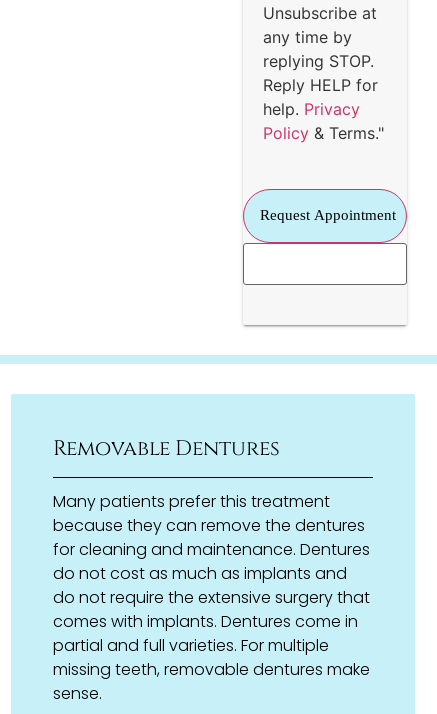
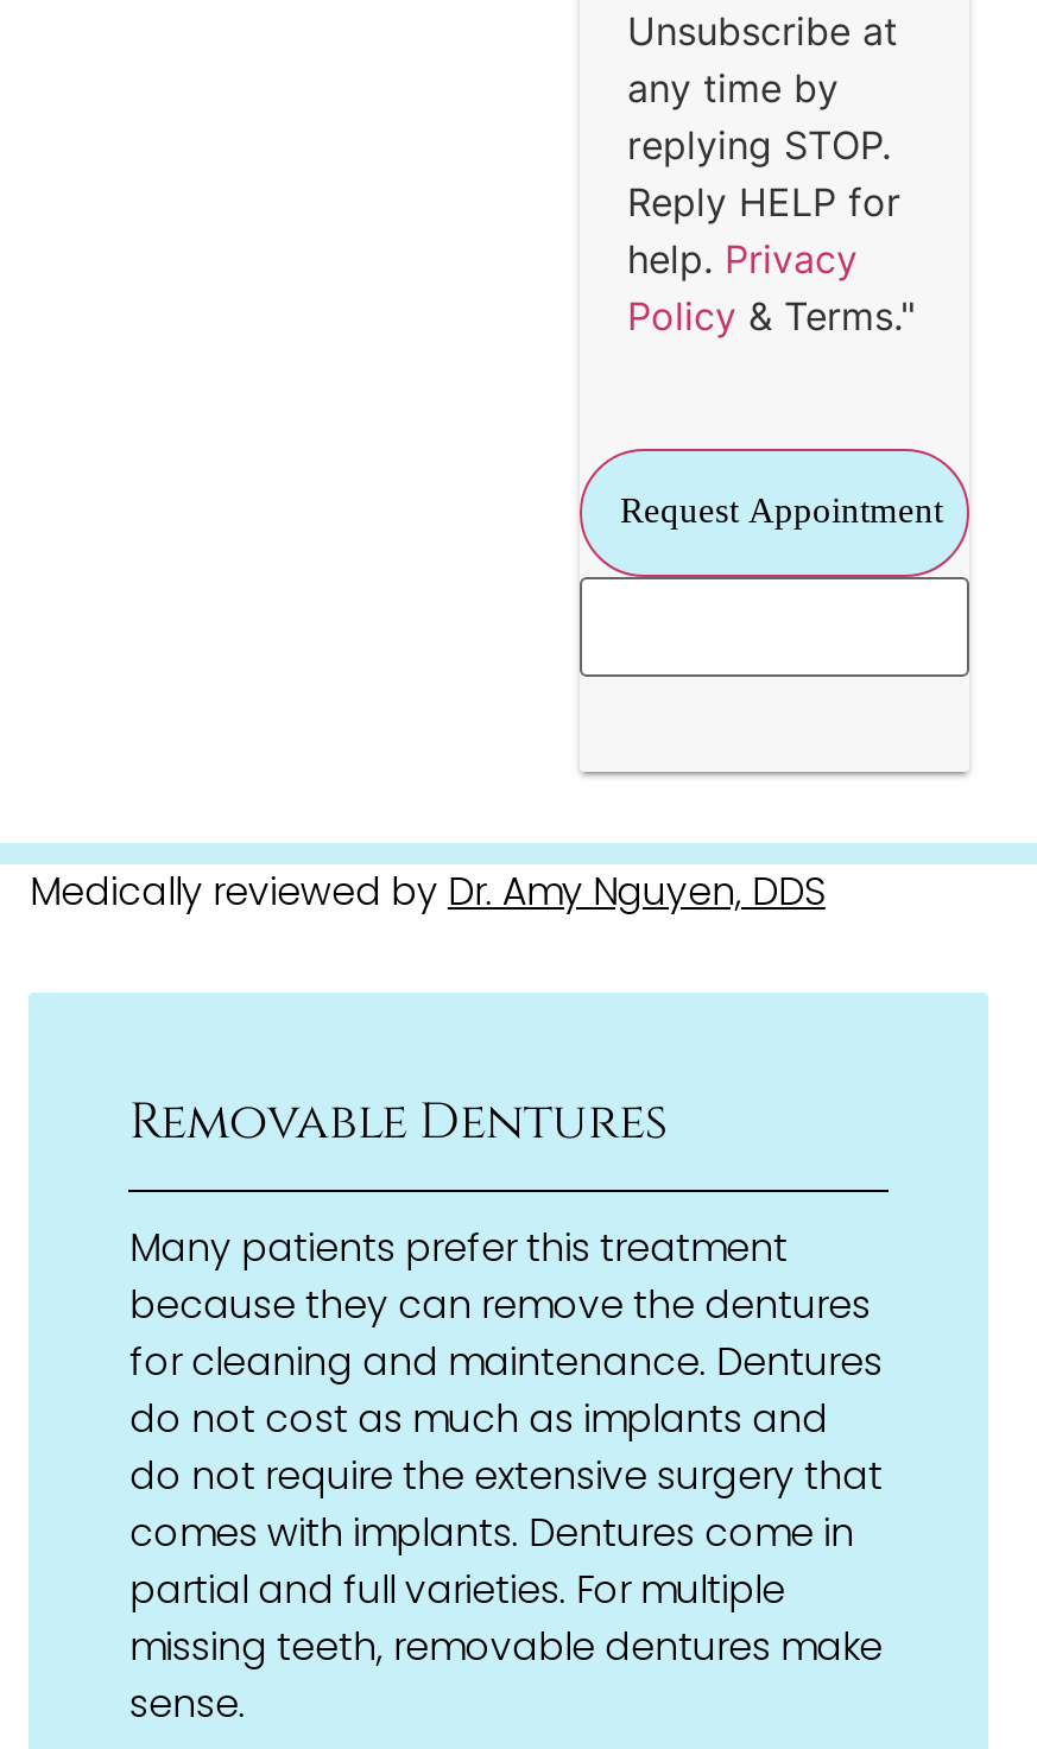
none -> [29,864,825,919] Medically reviewed by Dr. Amy Nguyen, DDS

